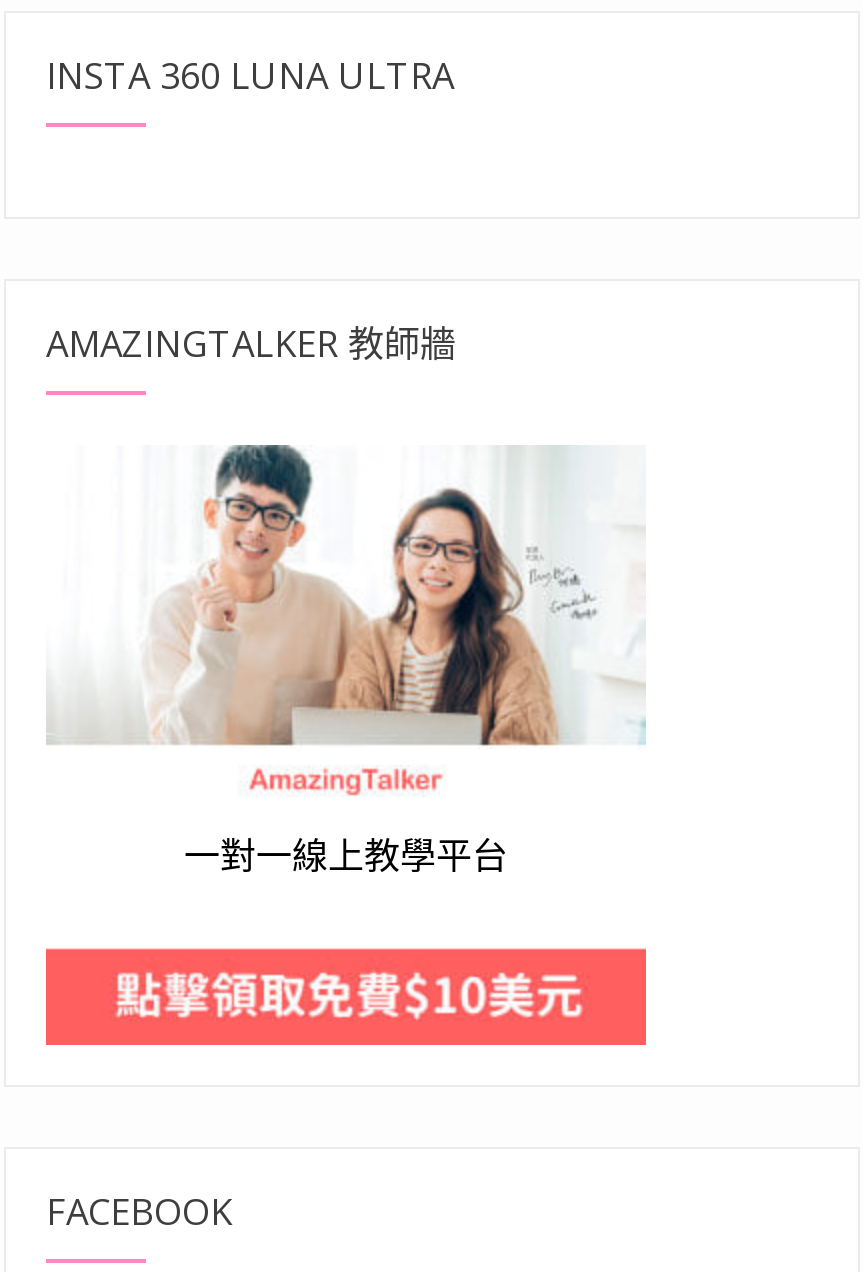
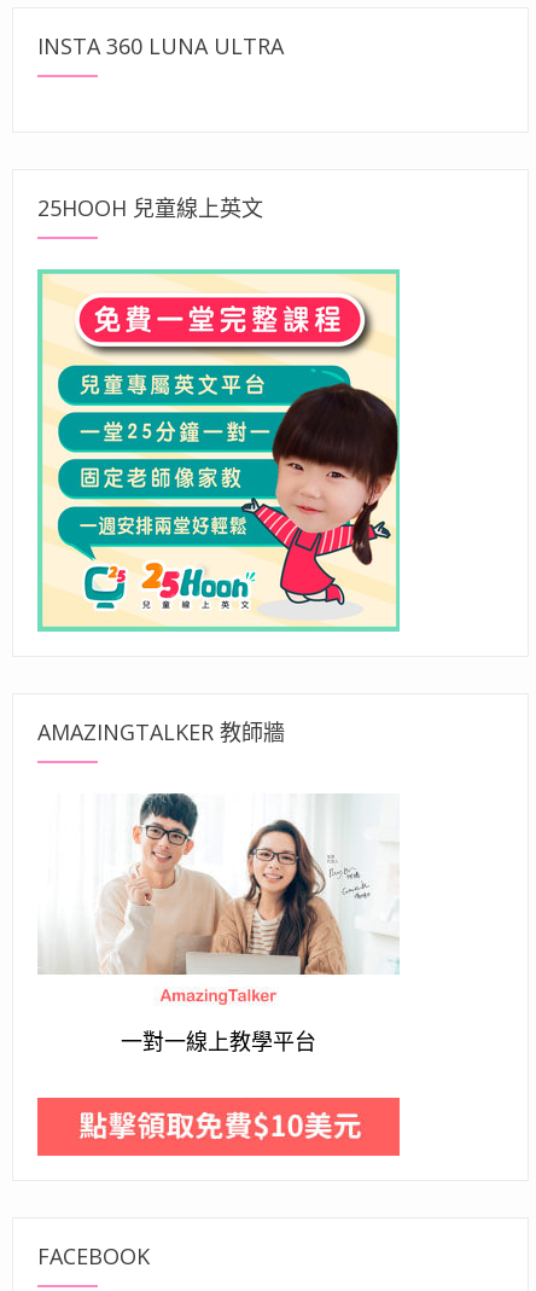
none -> [36,268,401,633] [image]
none -> [37,193,263,222] 25HOOH 兒童線上英文

